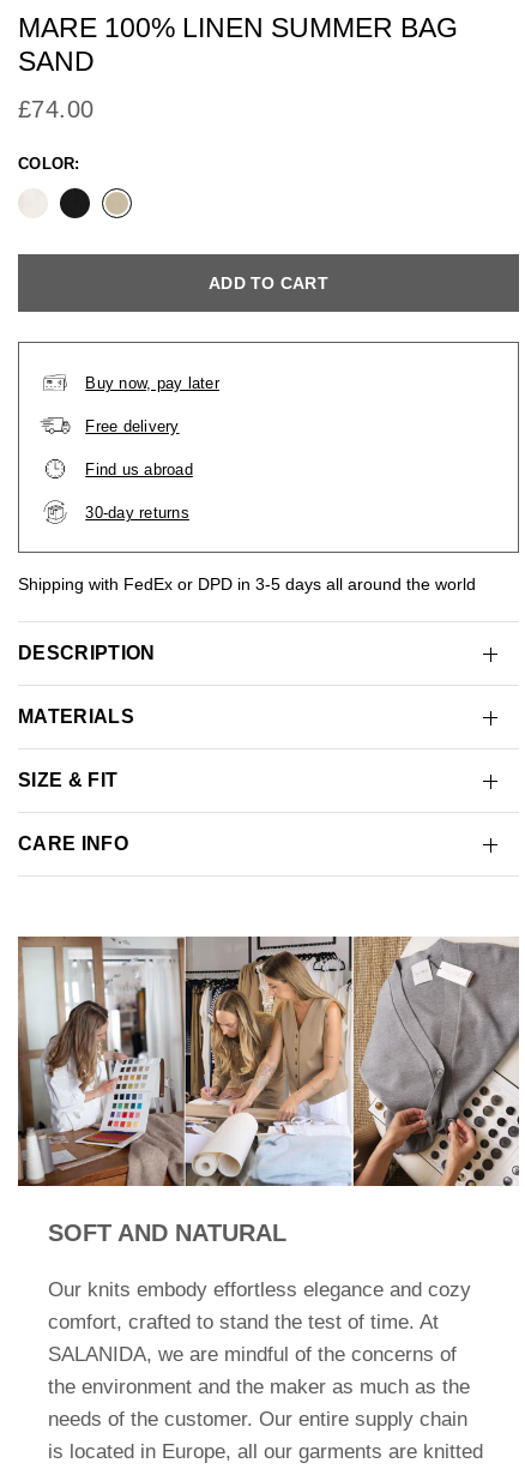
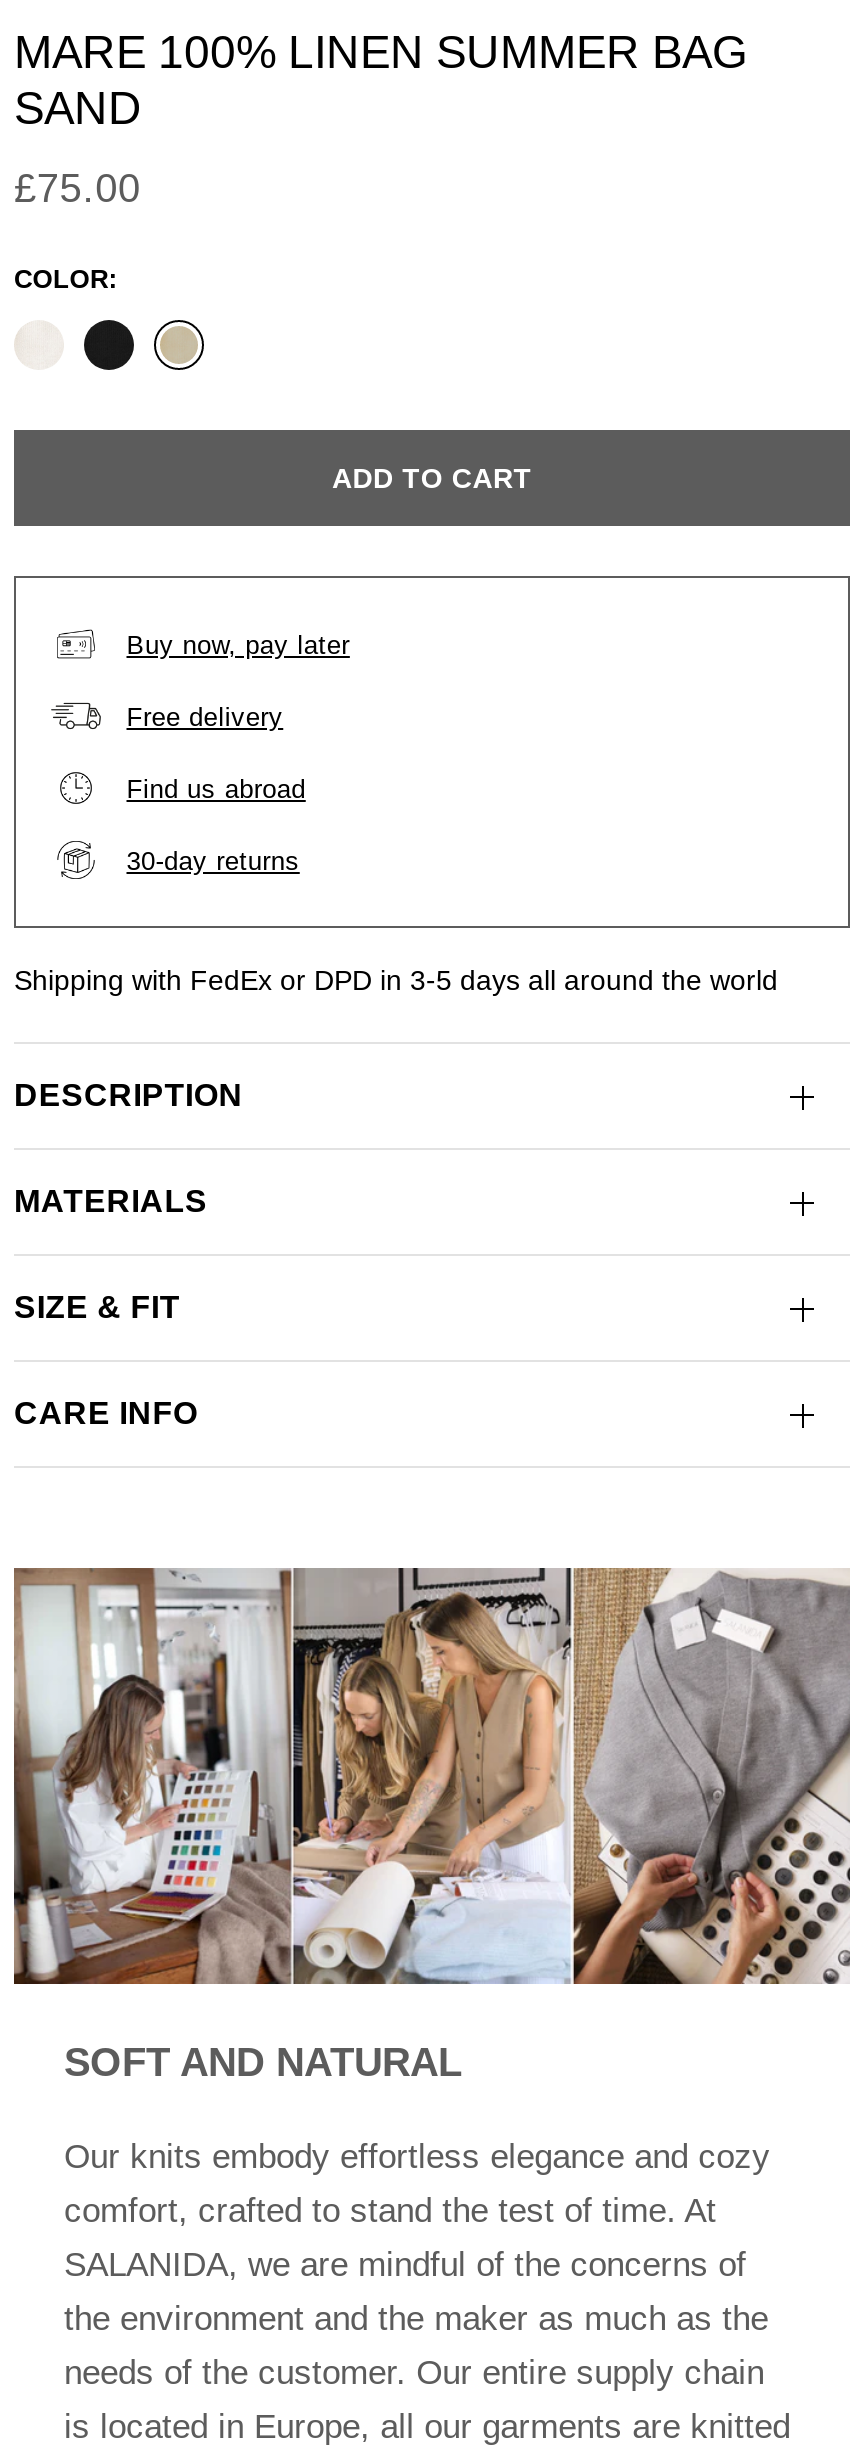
[18,96,94,122] £74.00 -> [14,166,141,210] £75.00

